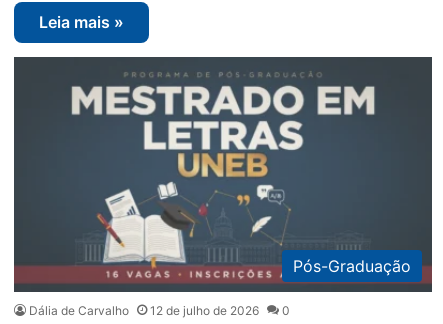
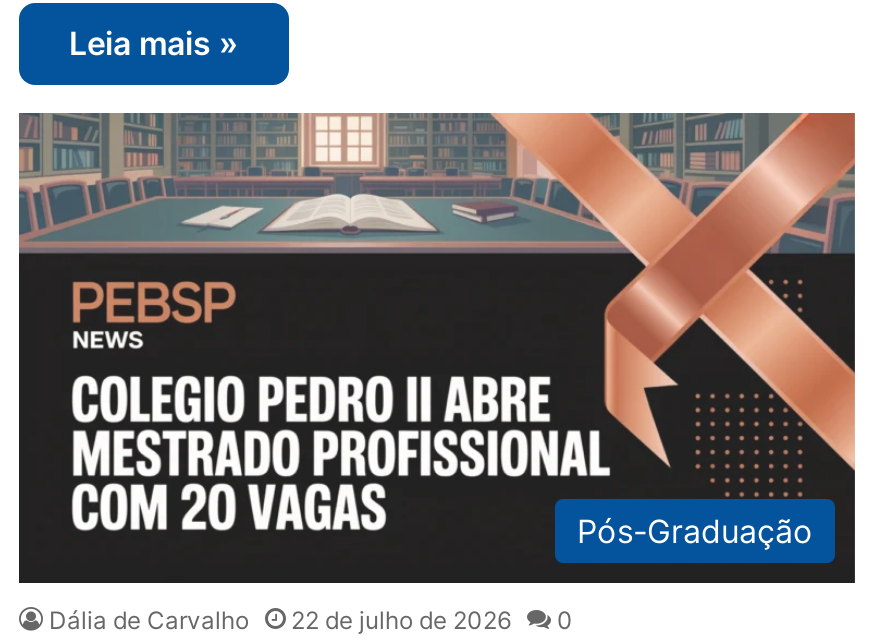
[13,56,433,318] [image] | Dália de Carvalho 12 de julho de 2026 0 -> [17,112,857,634] [image] | Dália de Carvalho 22 de julho de 2026 0

